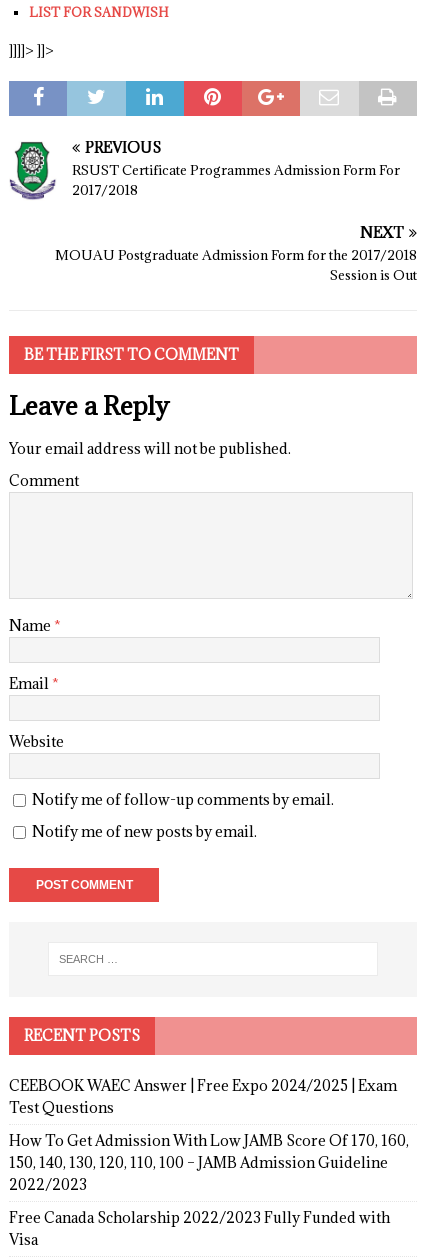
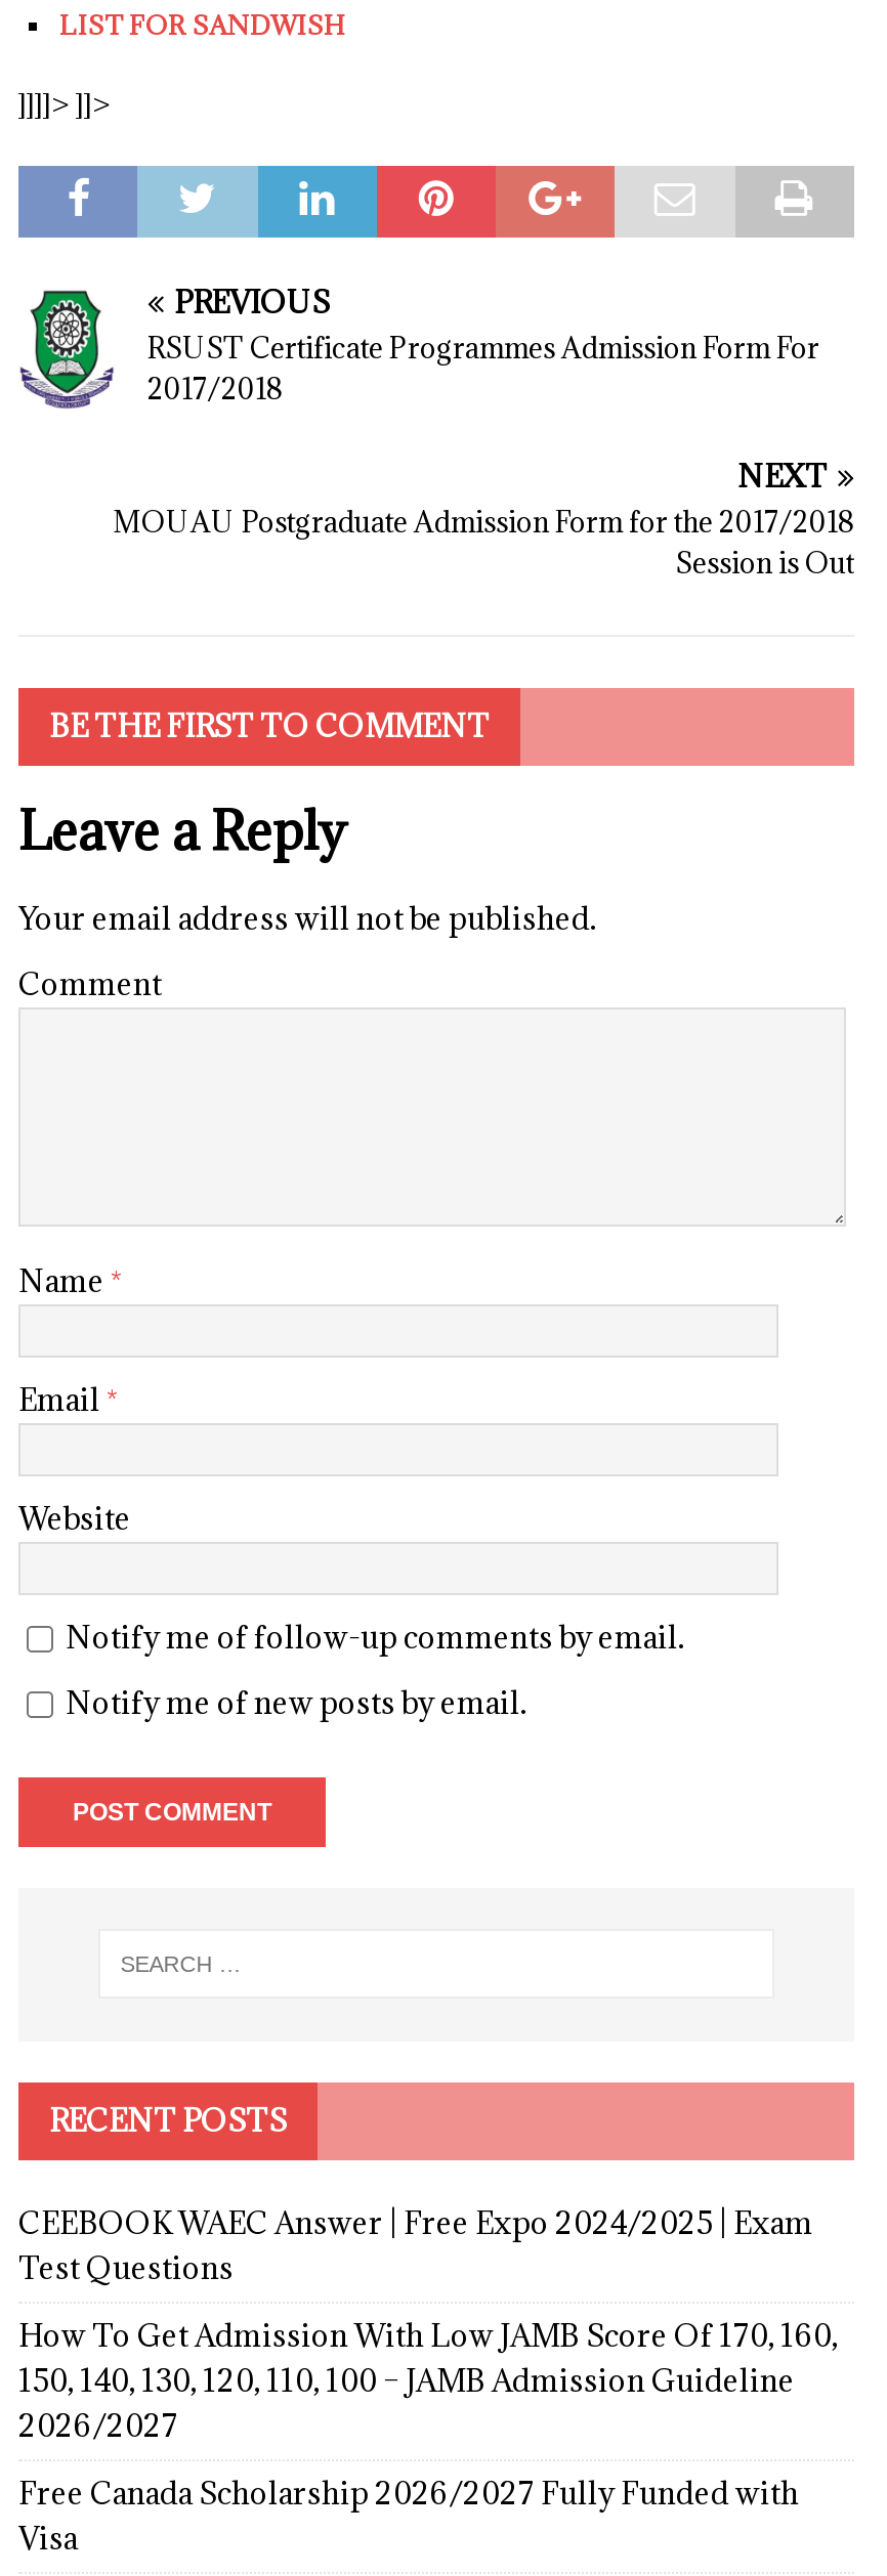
[9,1174,87,1193] 2022/2023 -> [18,2405,178,2444] 2026/2027
[9,1207,390,1226] Free Canada Scholarship 2022/2023 Fully Funded with -> [18,2473,799,2511] Free Canada Scholarship 2026/2027 Fully Funded with

